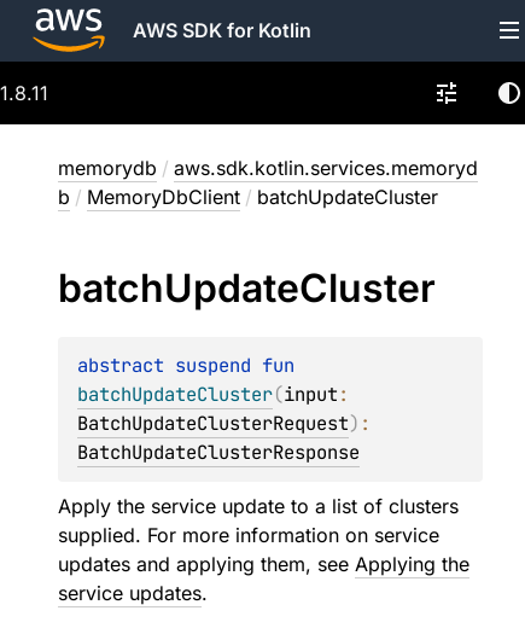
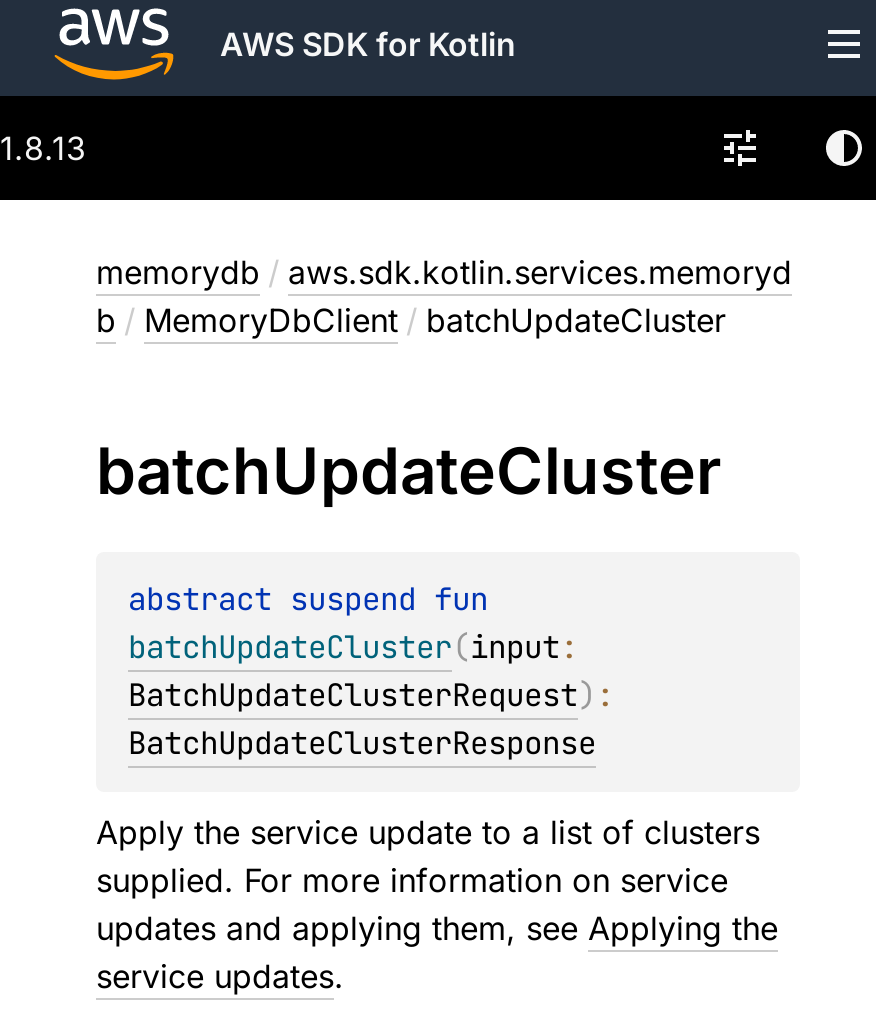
[0,81,48,105] 1.8.11 -> [0,128,86,168] 1.8.13

